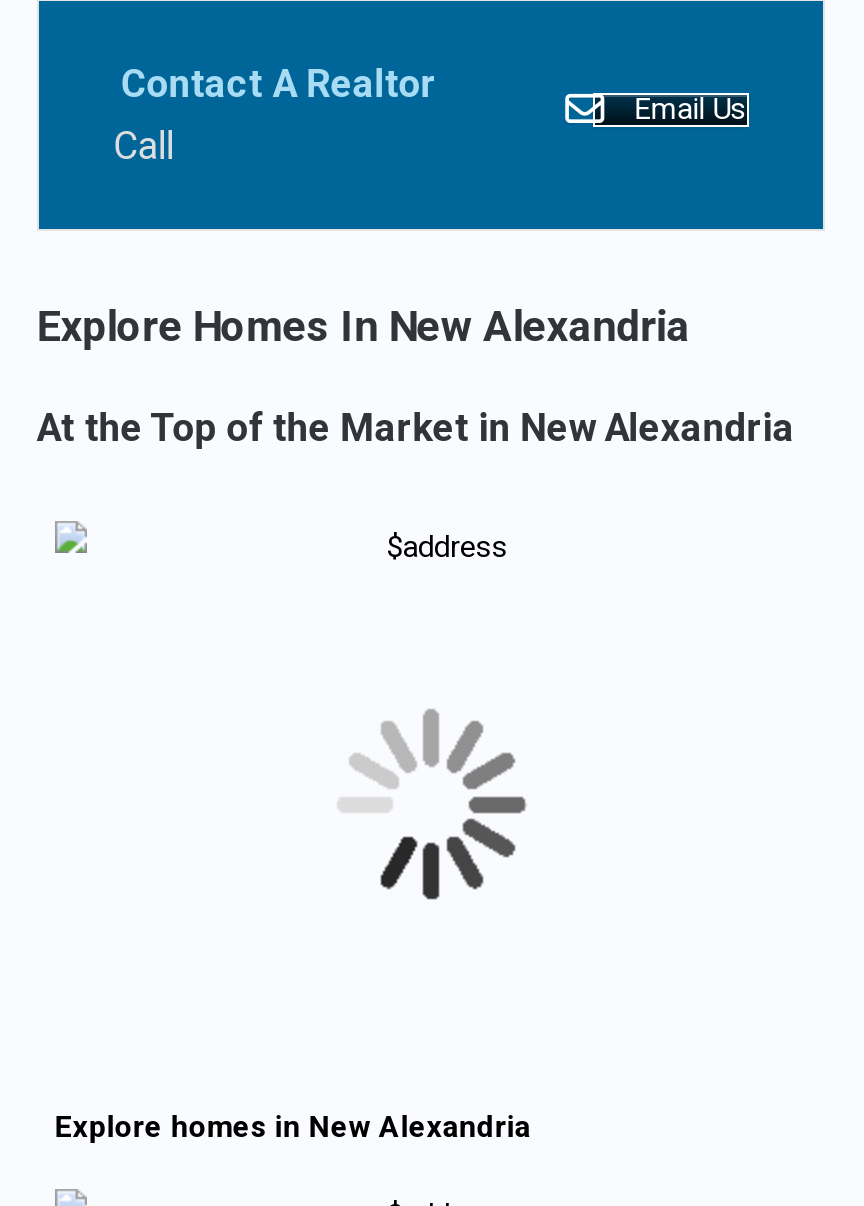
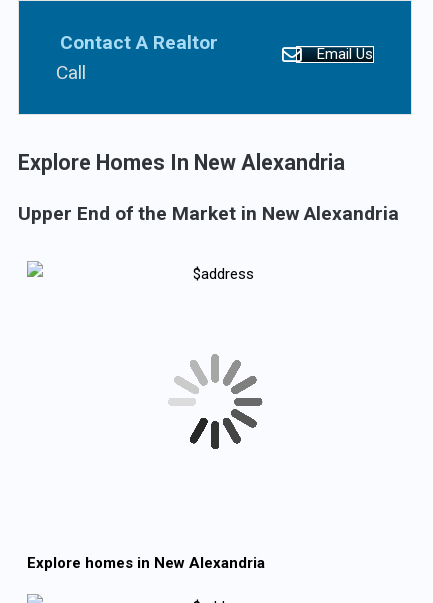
[37,404,795,450] At the Top of the Market in New Alexandria -> [18,202,399,225] Upper End of the Market in New Alexandria

